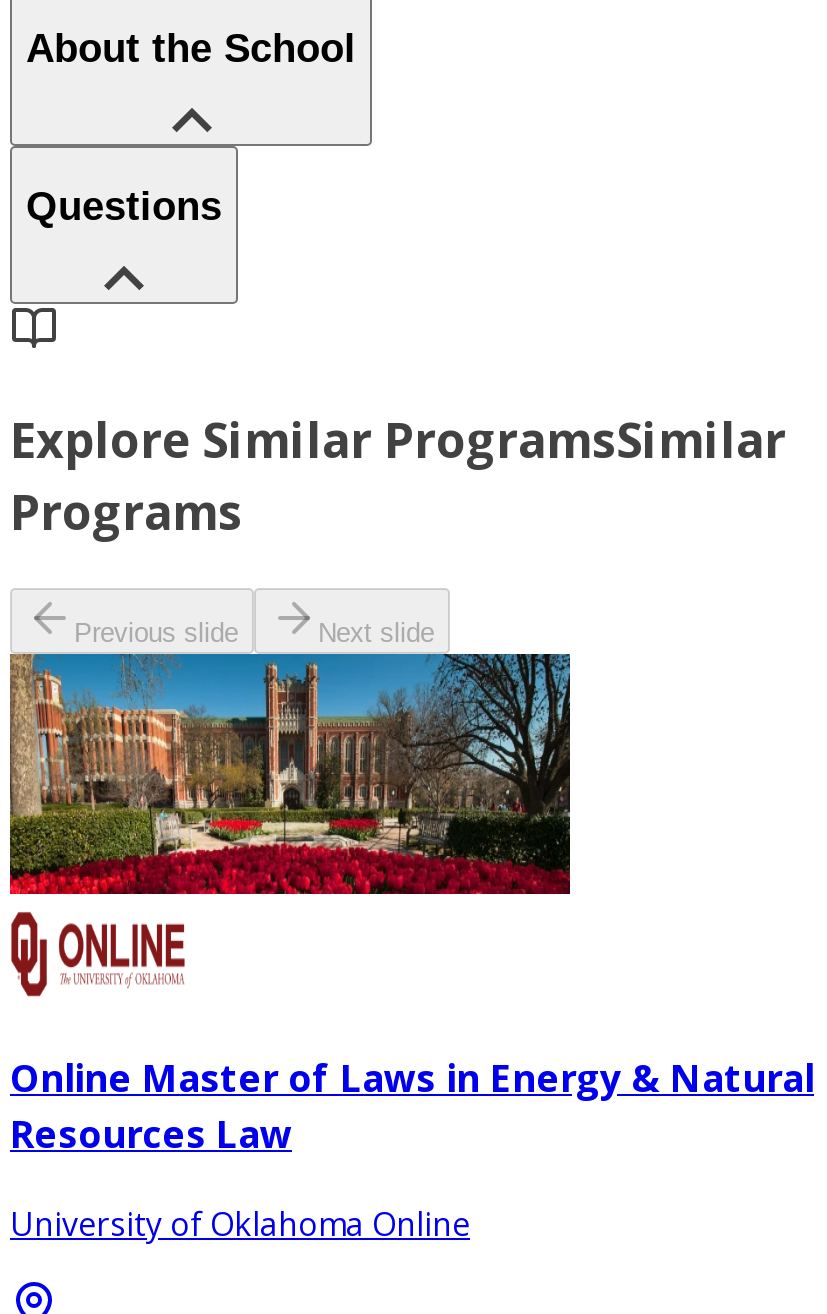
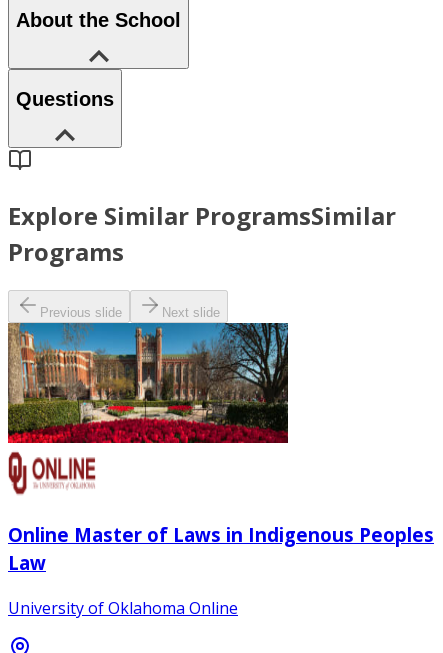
[10,1053,814,1159] Online Master of Laws in Energy & Natural | Resources Law -> [8,522,434,575] Online Master of Laws in Indigenous Peoples | Law

